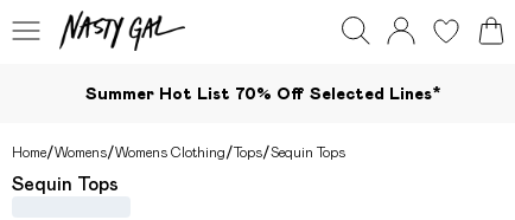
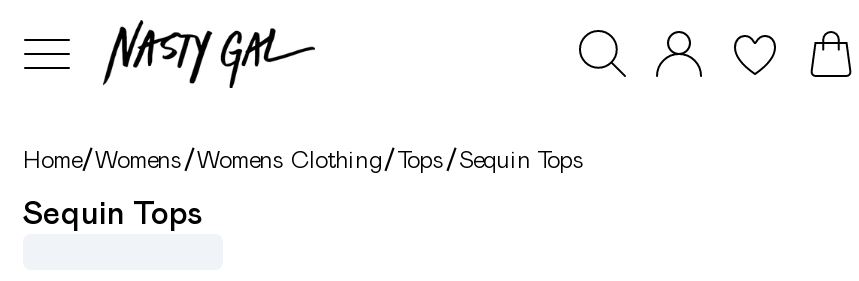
[85,83,441,102] Summer Hot List 70% Off Selected Lines* -> none

